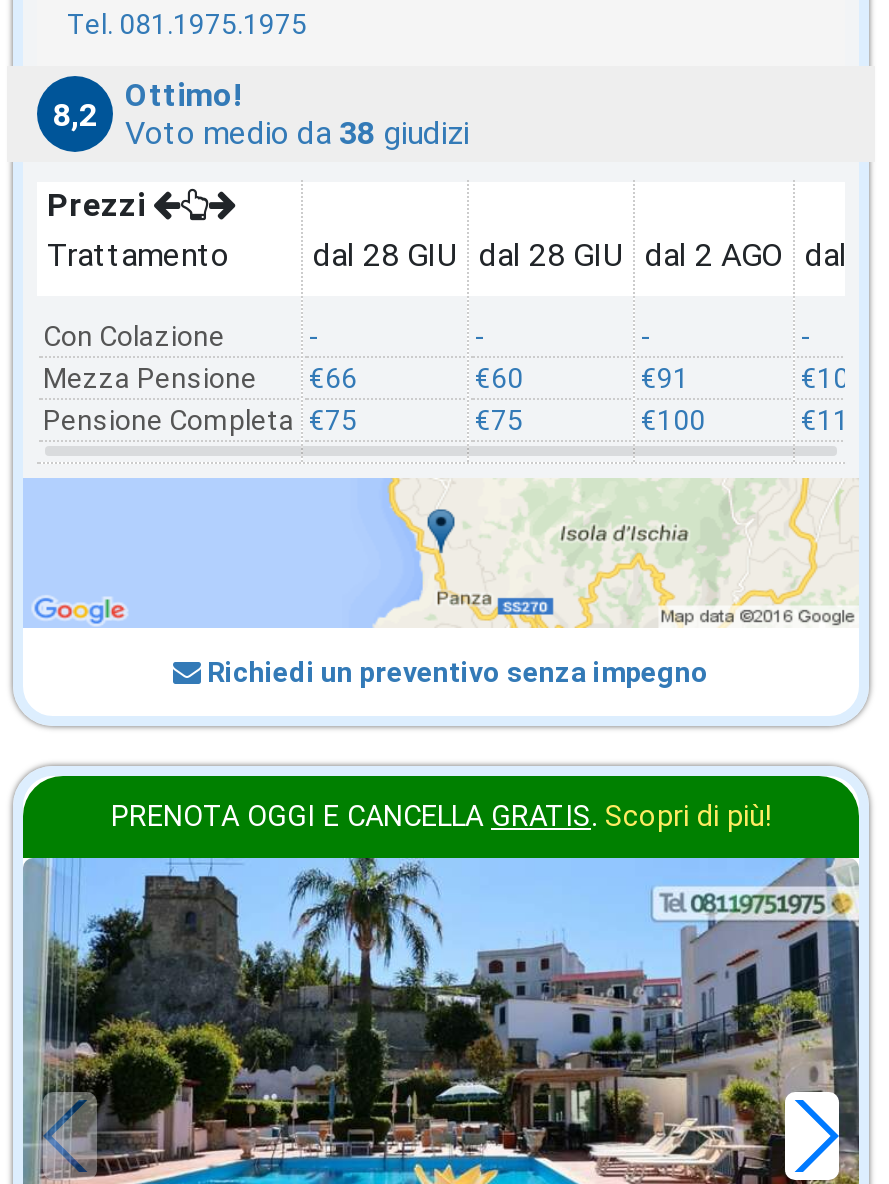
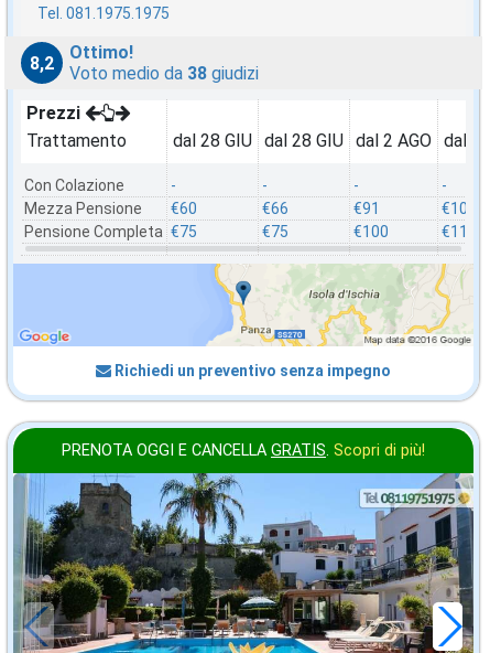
[43,361,357,393] Mezza Pensione €66 -> [24,199,197,217] Mezza Pensione €60
[475,361,523,393] €60 -> [262,199,288,217] €66

